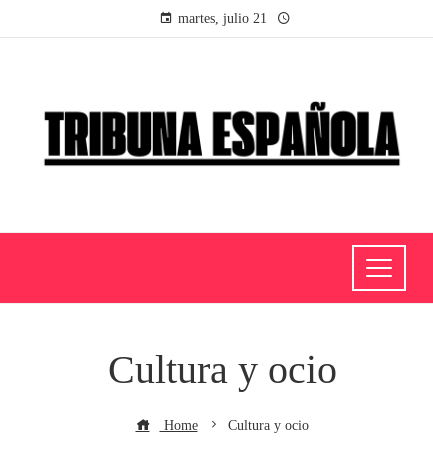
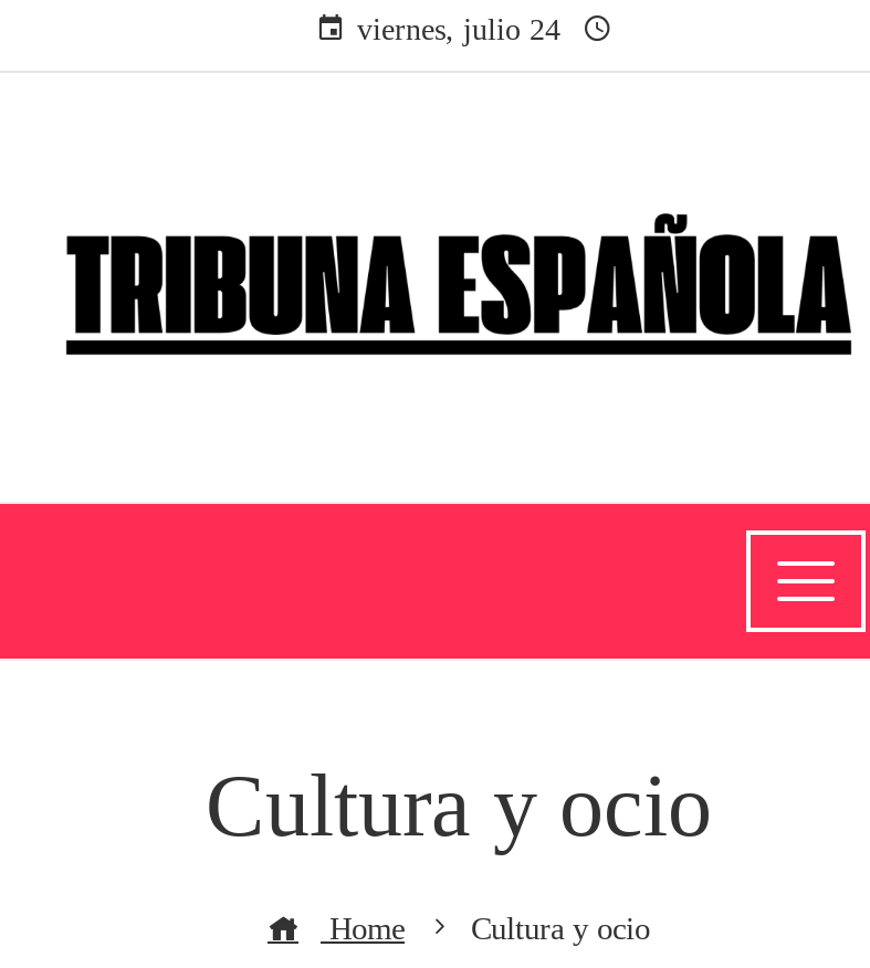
[177,11,266,26] martes, julio 21 -> [357,13,560,46] viernes, julio 24

